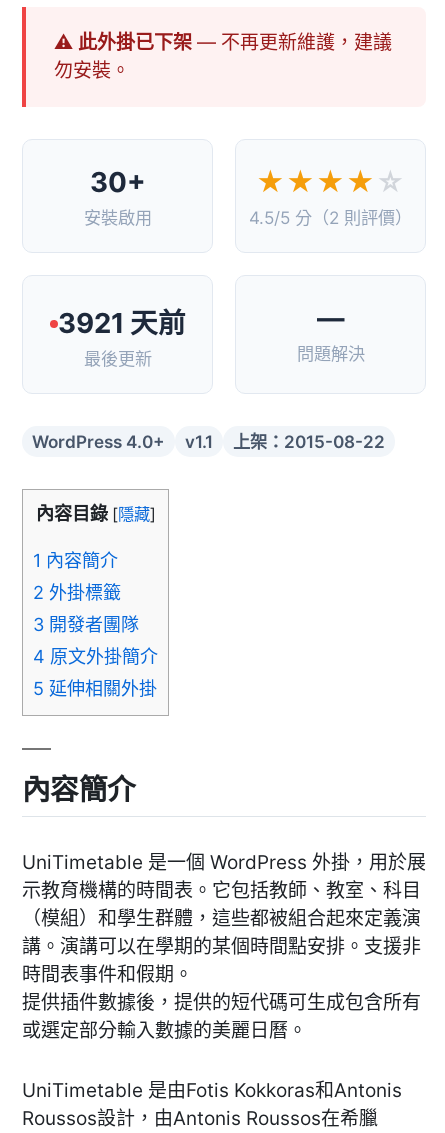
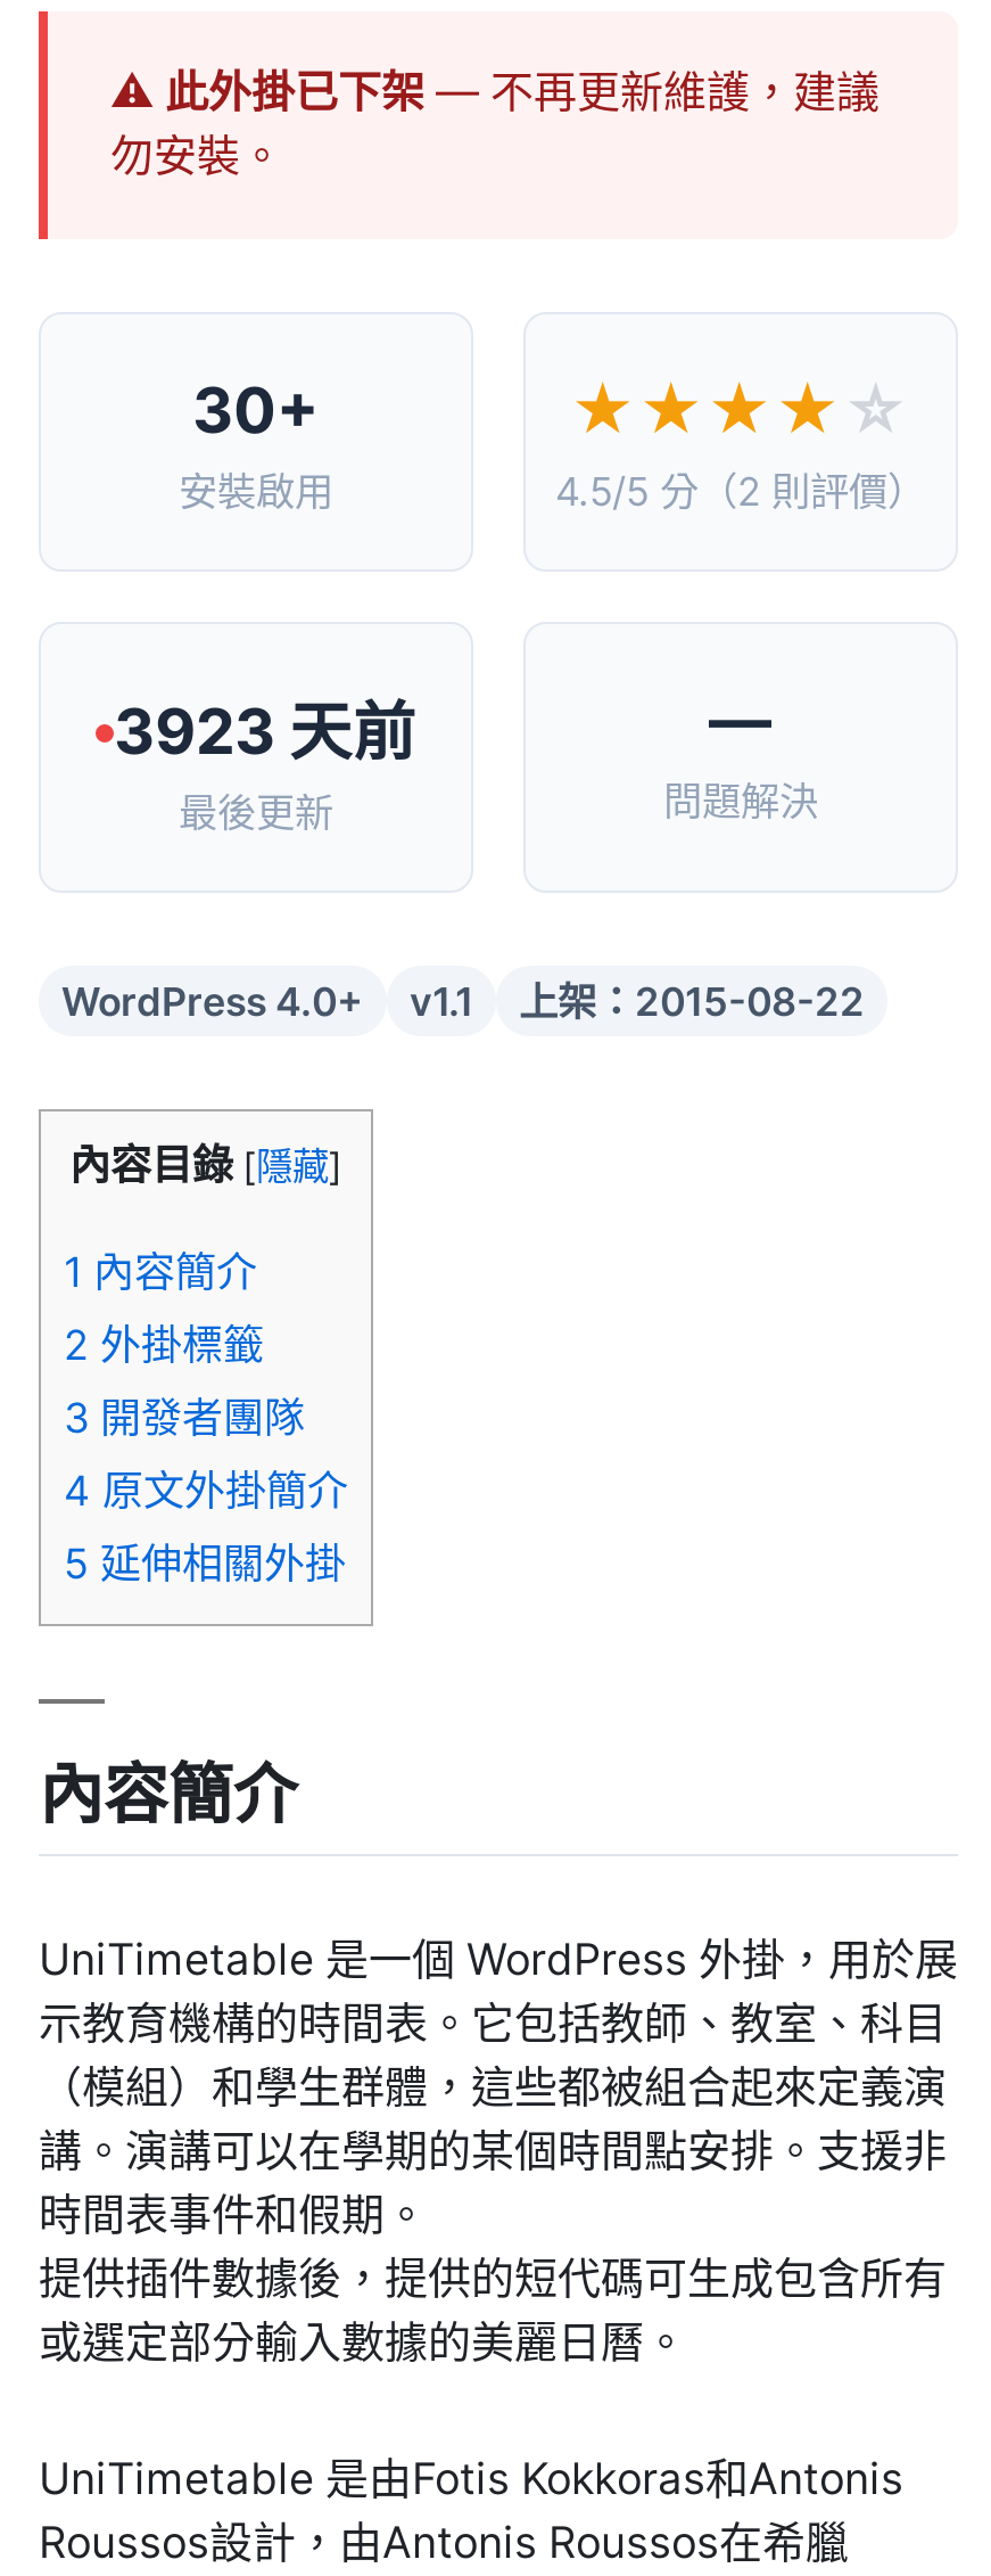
[57,306,185,340] 3921 天前 -> [114,693,416,770] 3923 天前

